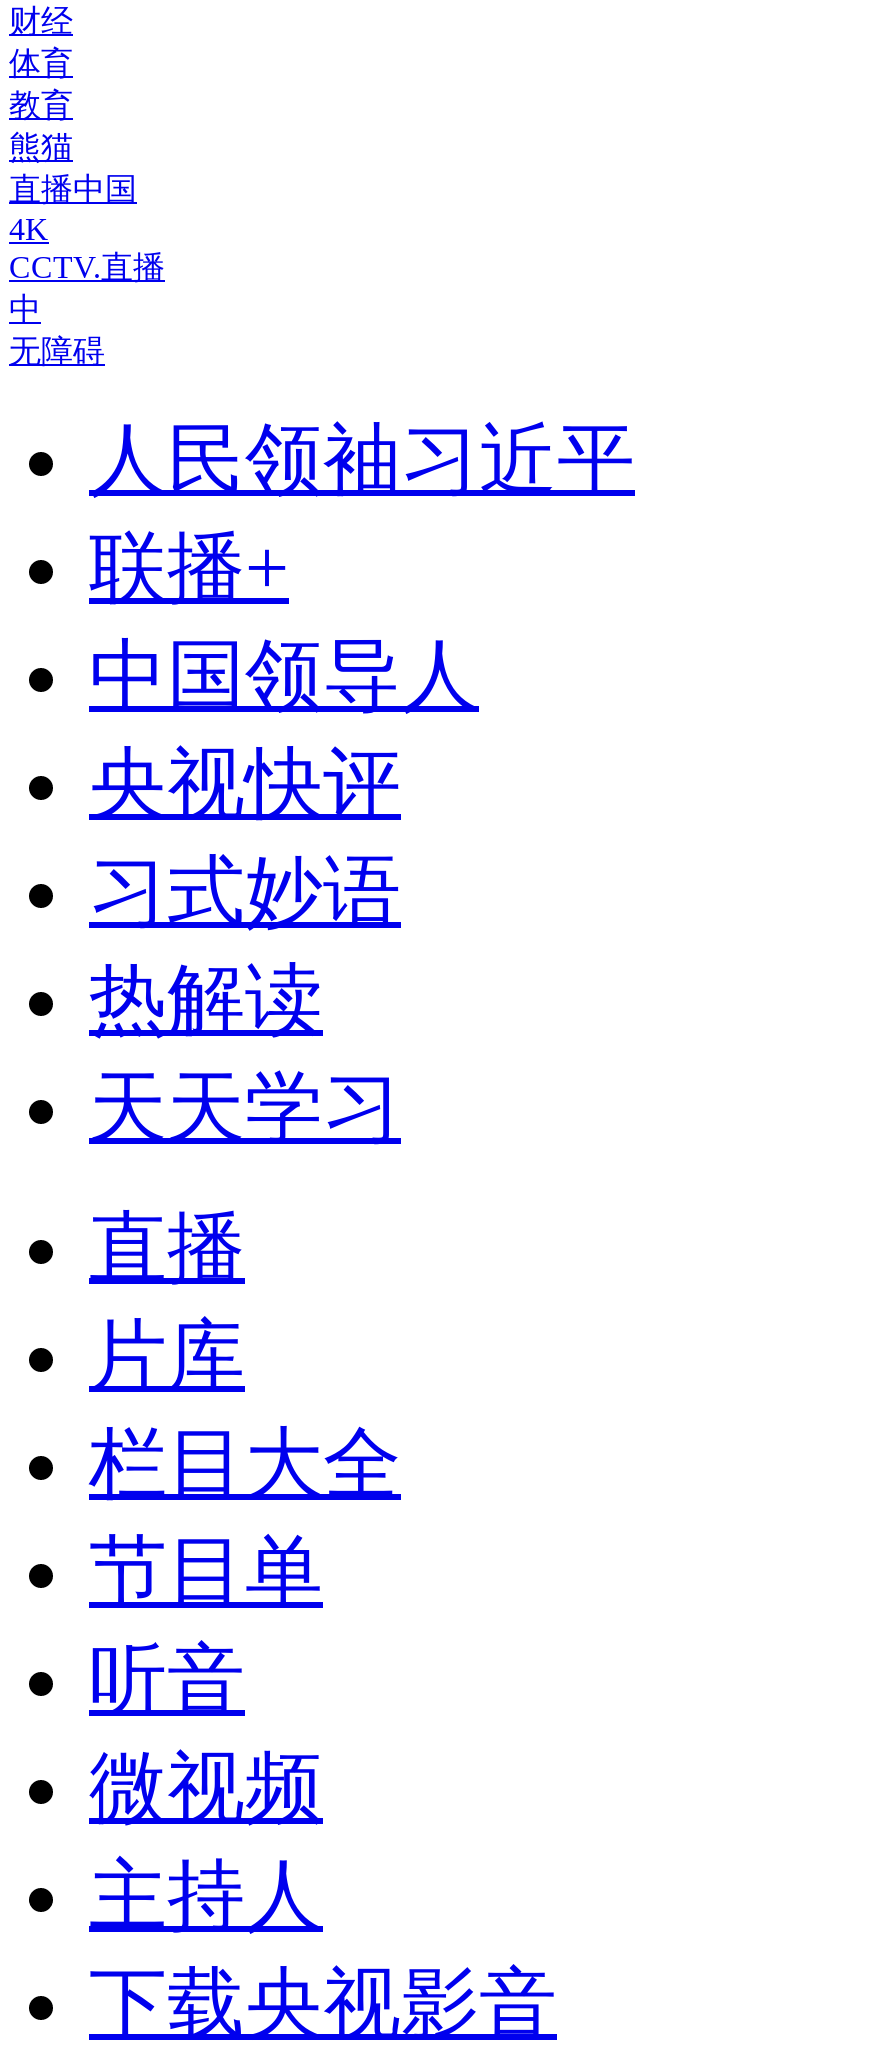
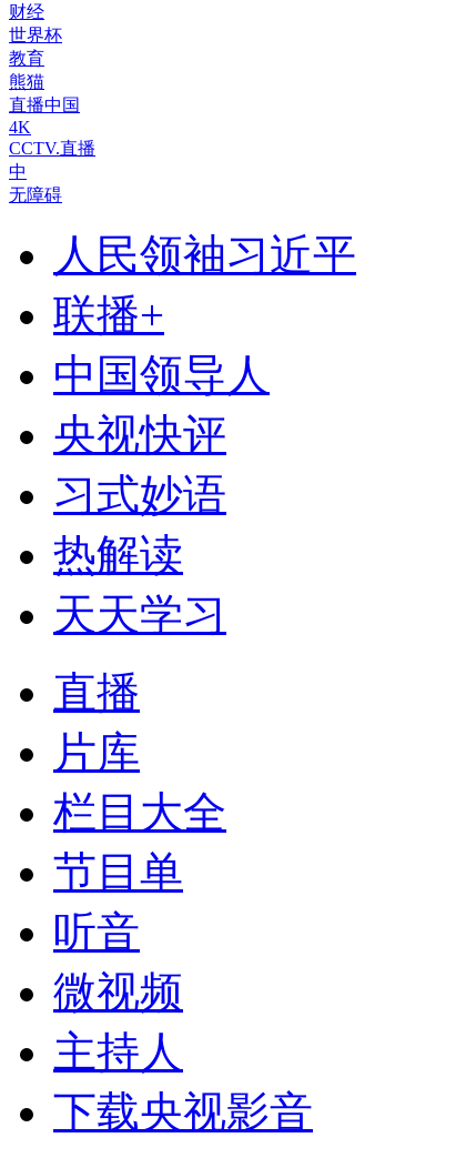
[9,46,73,80] 体育 -> [9,26,62,44] 世界杯

